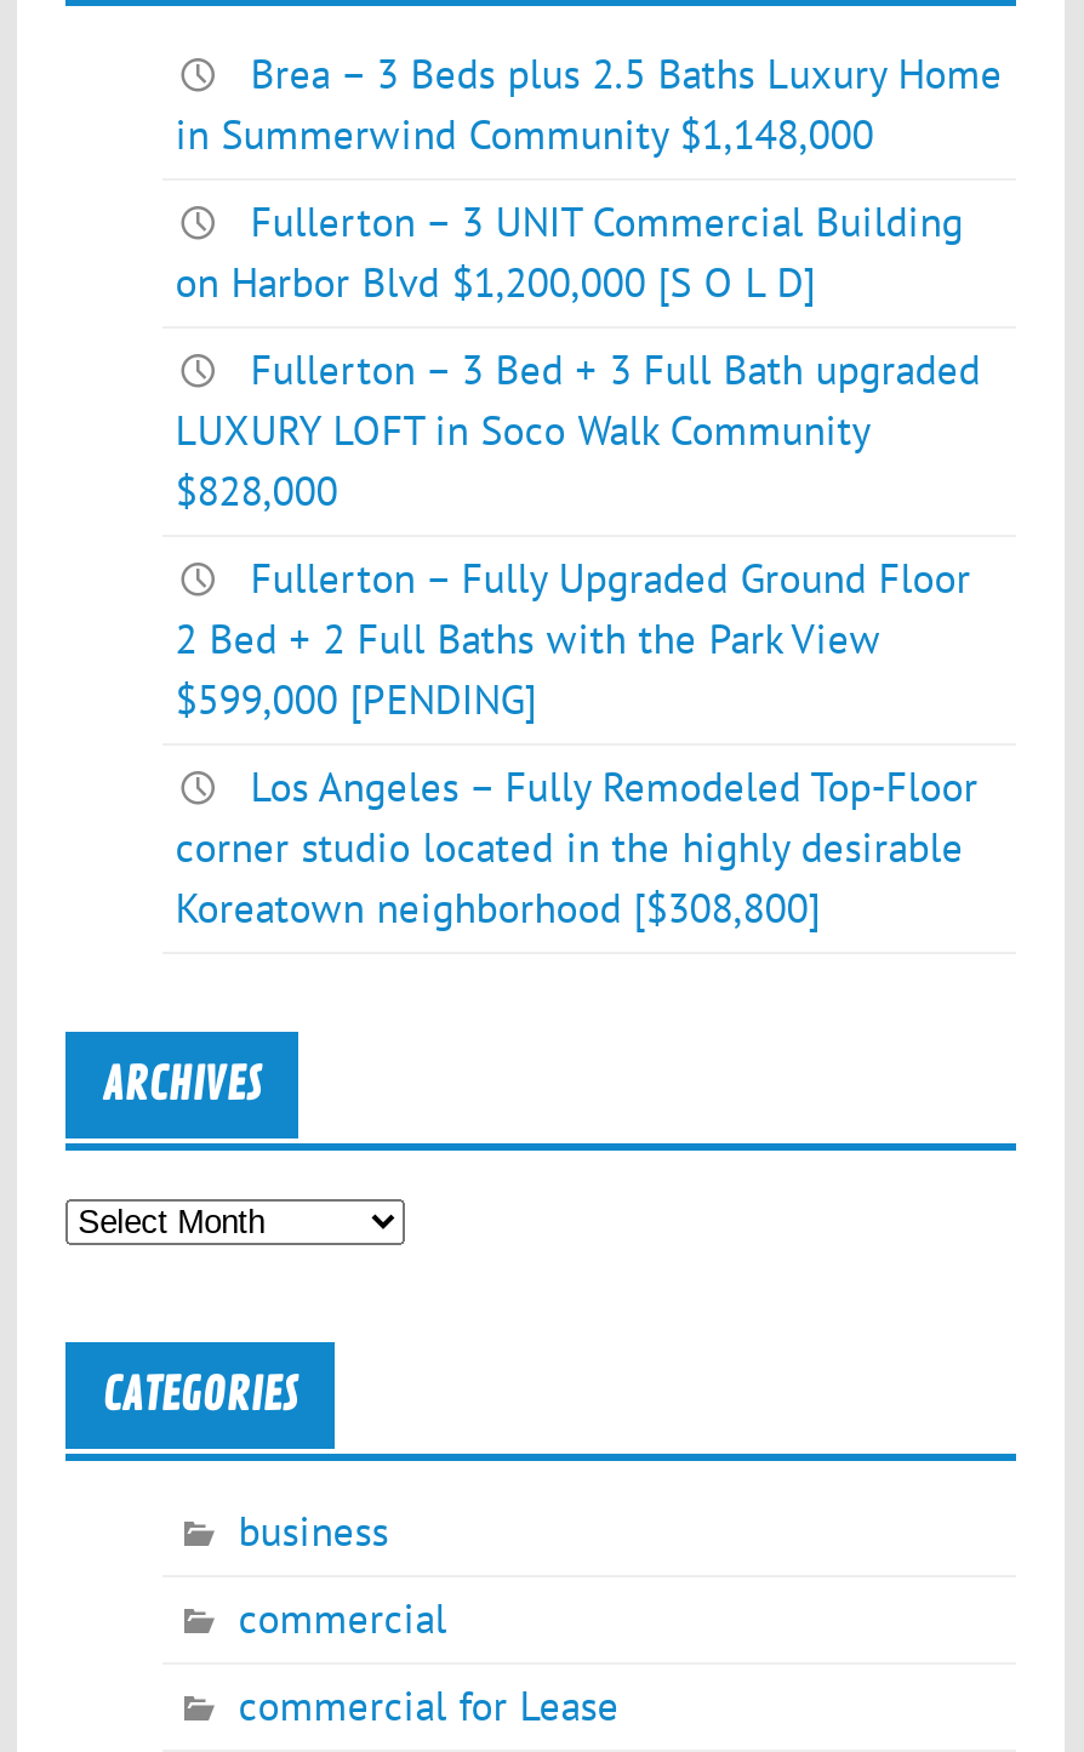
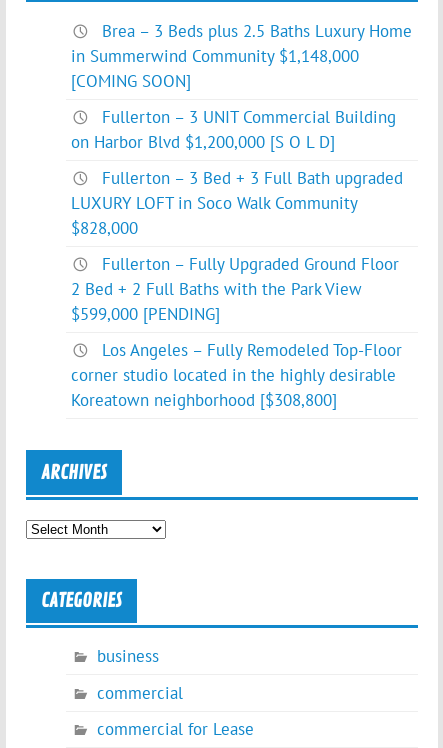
none -> [71,70,191,92] [COMING SOON]

